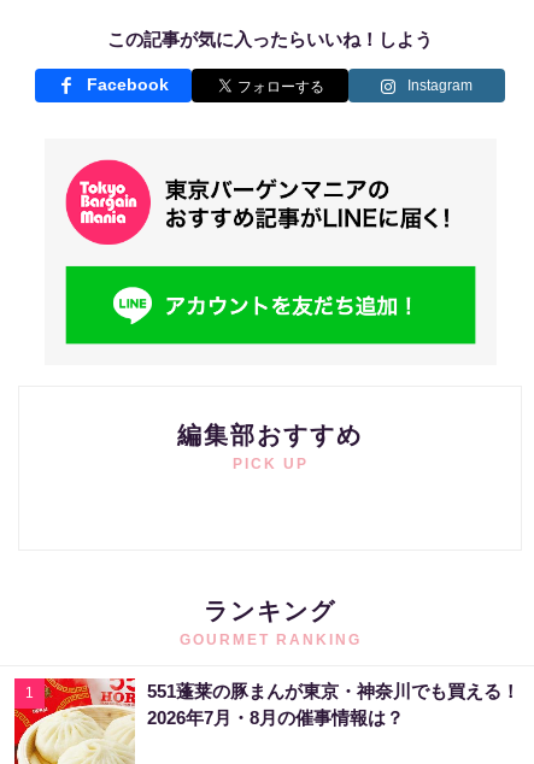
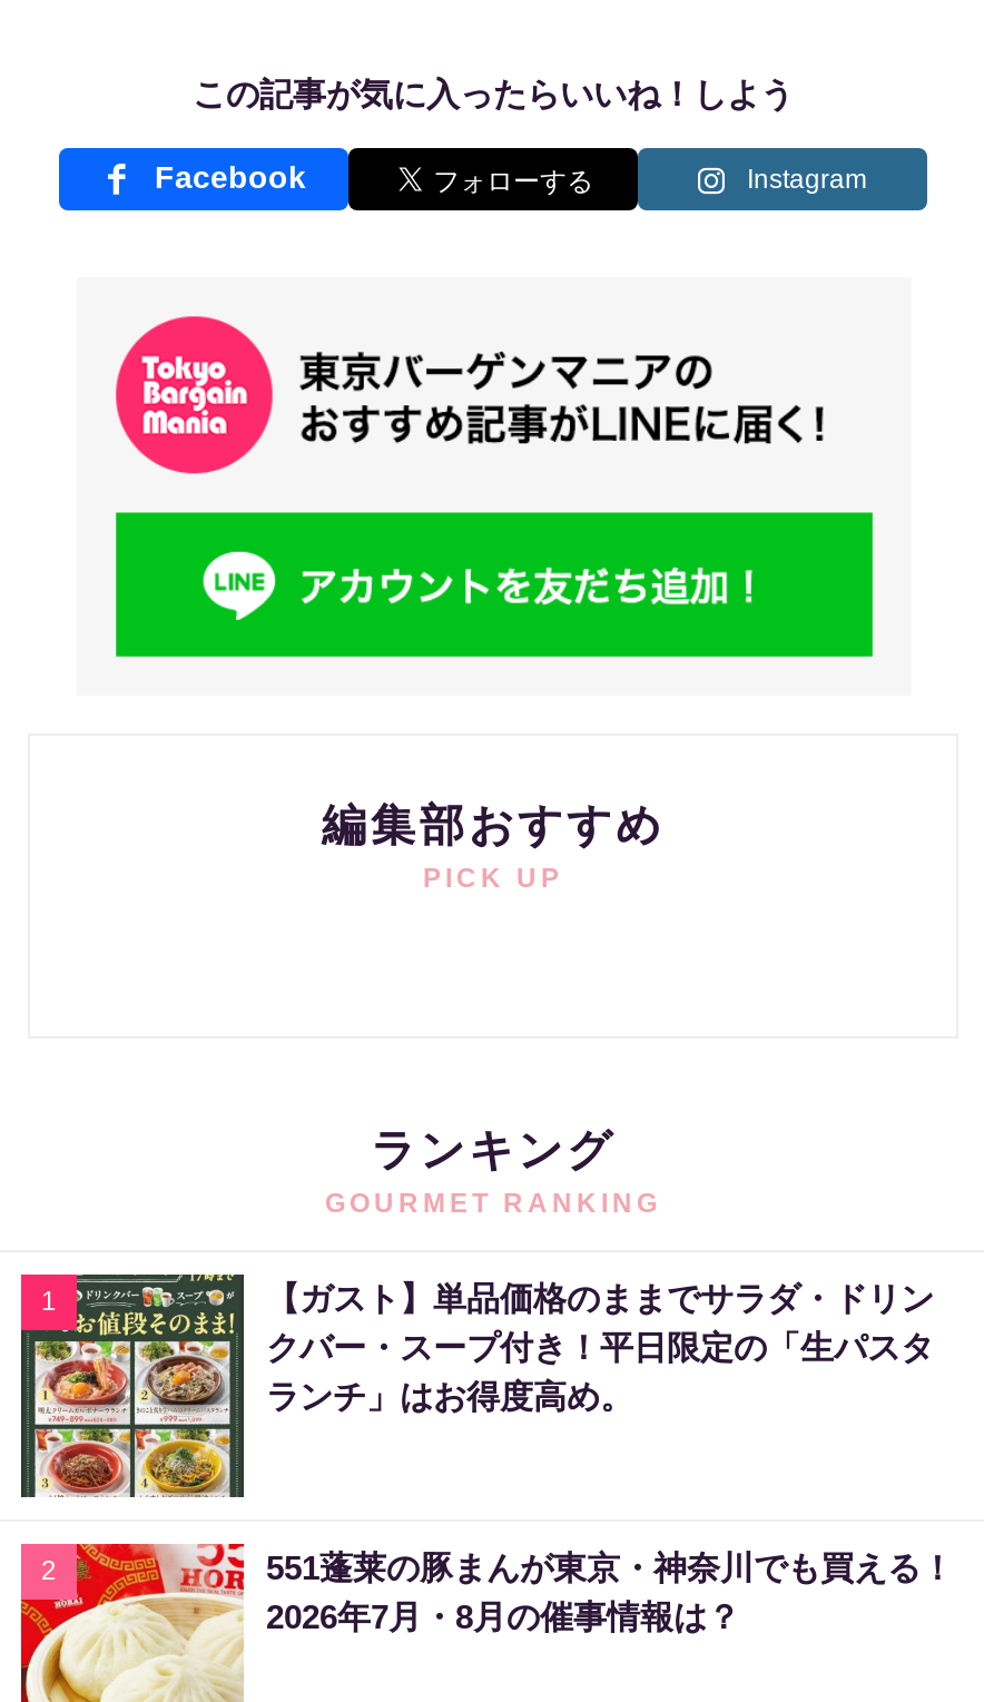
none -> [19,1272,934,1499] [image] | 【ガスト】単品価格のままでサラダ・ドリン | クバー・スープ付き！平日限定の「生パスタ | ランチ」はお得度高め。
none -> [41,1554,57,1585] 2

